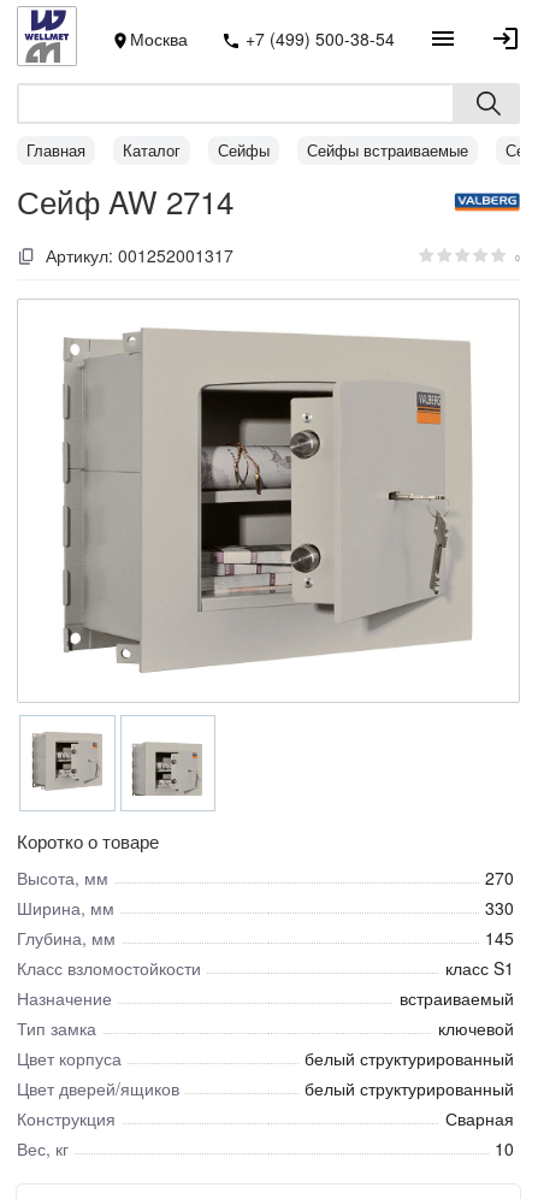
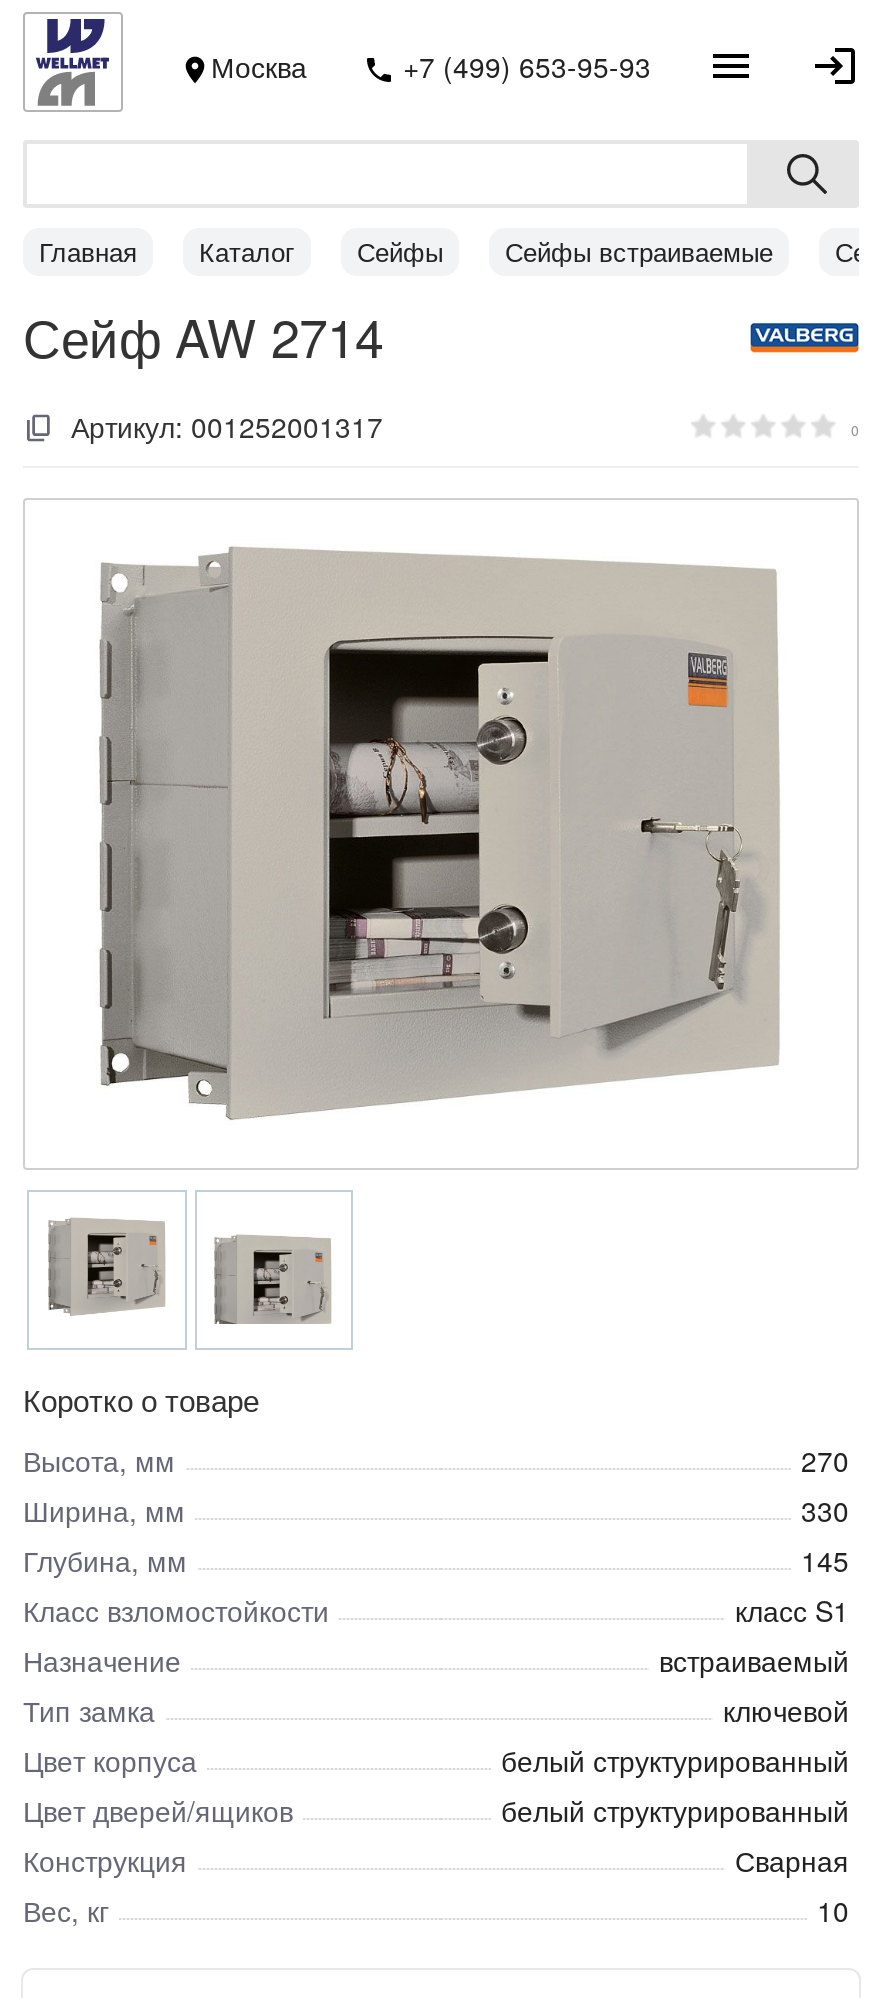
[246,26,395,51] +7 (499) 500-38-54 -> [403,46,651,86] +7 (499) 653-95-93

